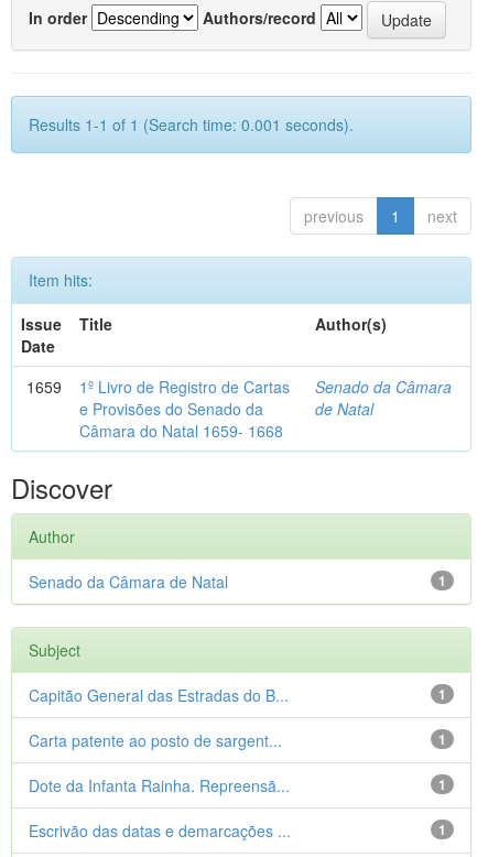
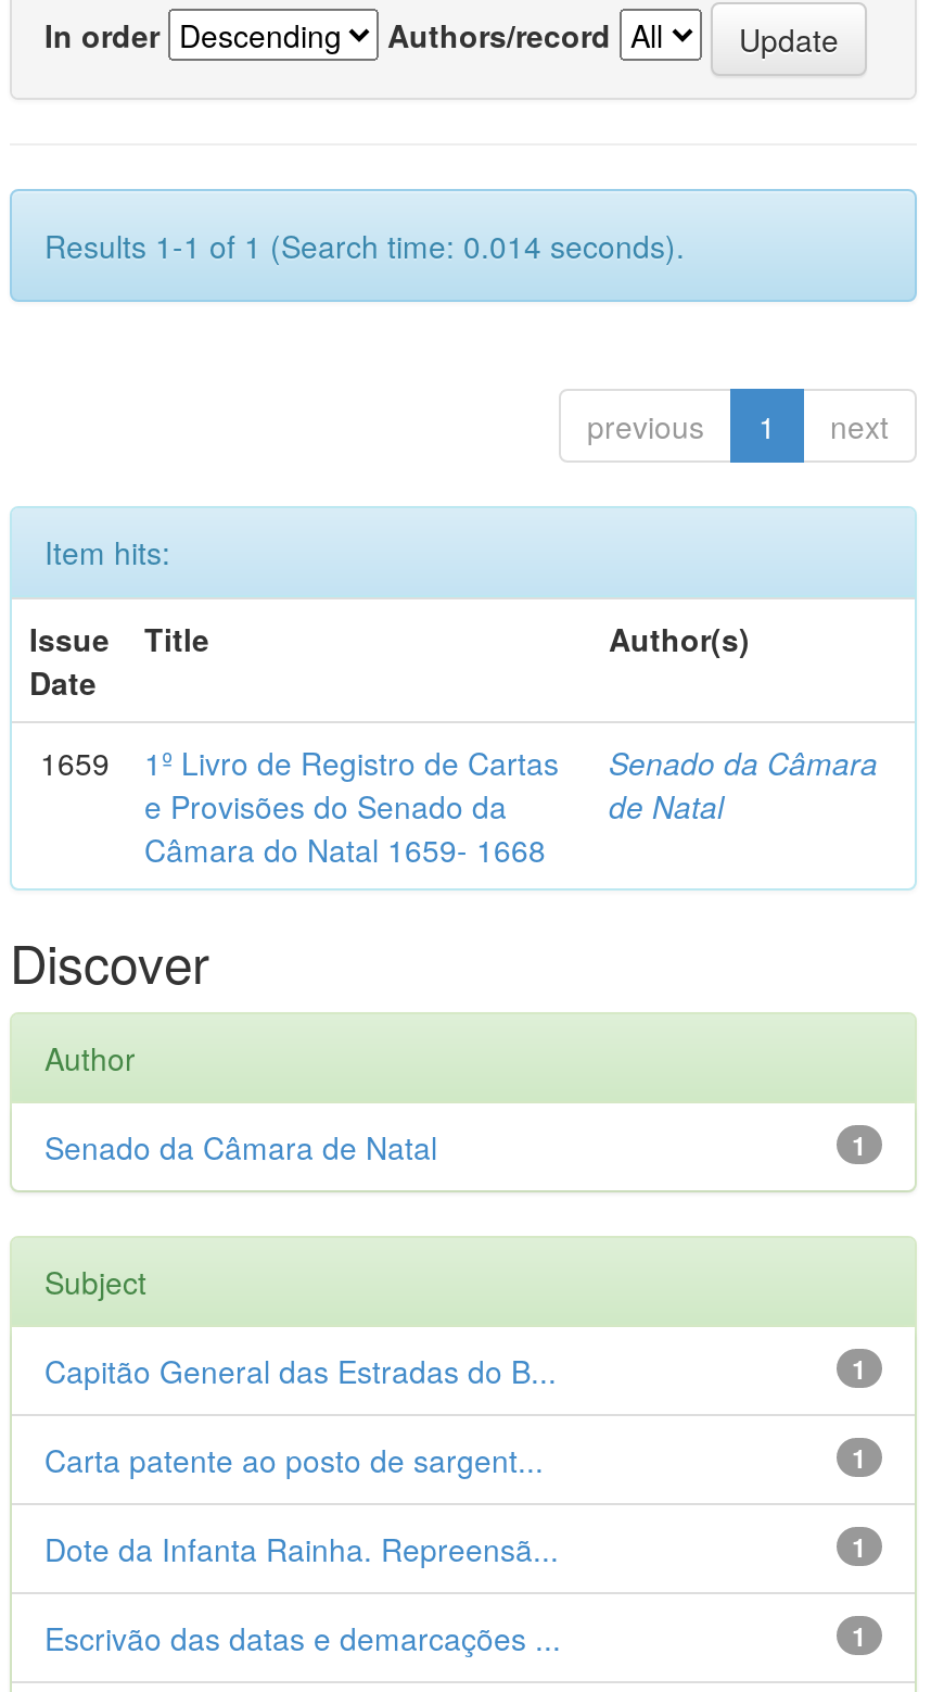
[29,113,354,135] Results 1-1 of 1 (Search time: 0.001 seconds). -> [44,224,685,267] Results 1-1 of 1 (Search time: 0.014 seconds).

